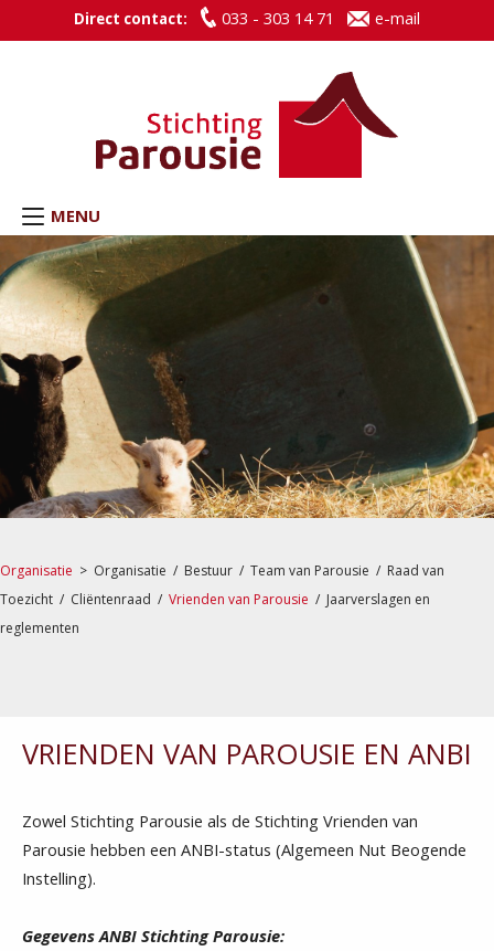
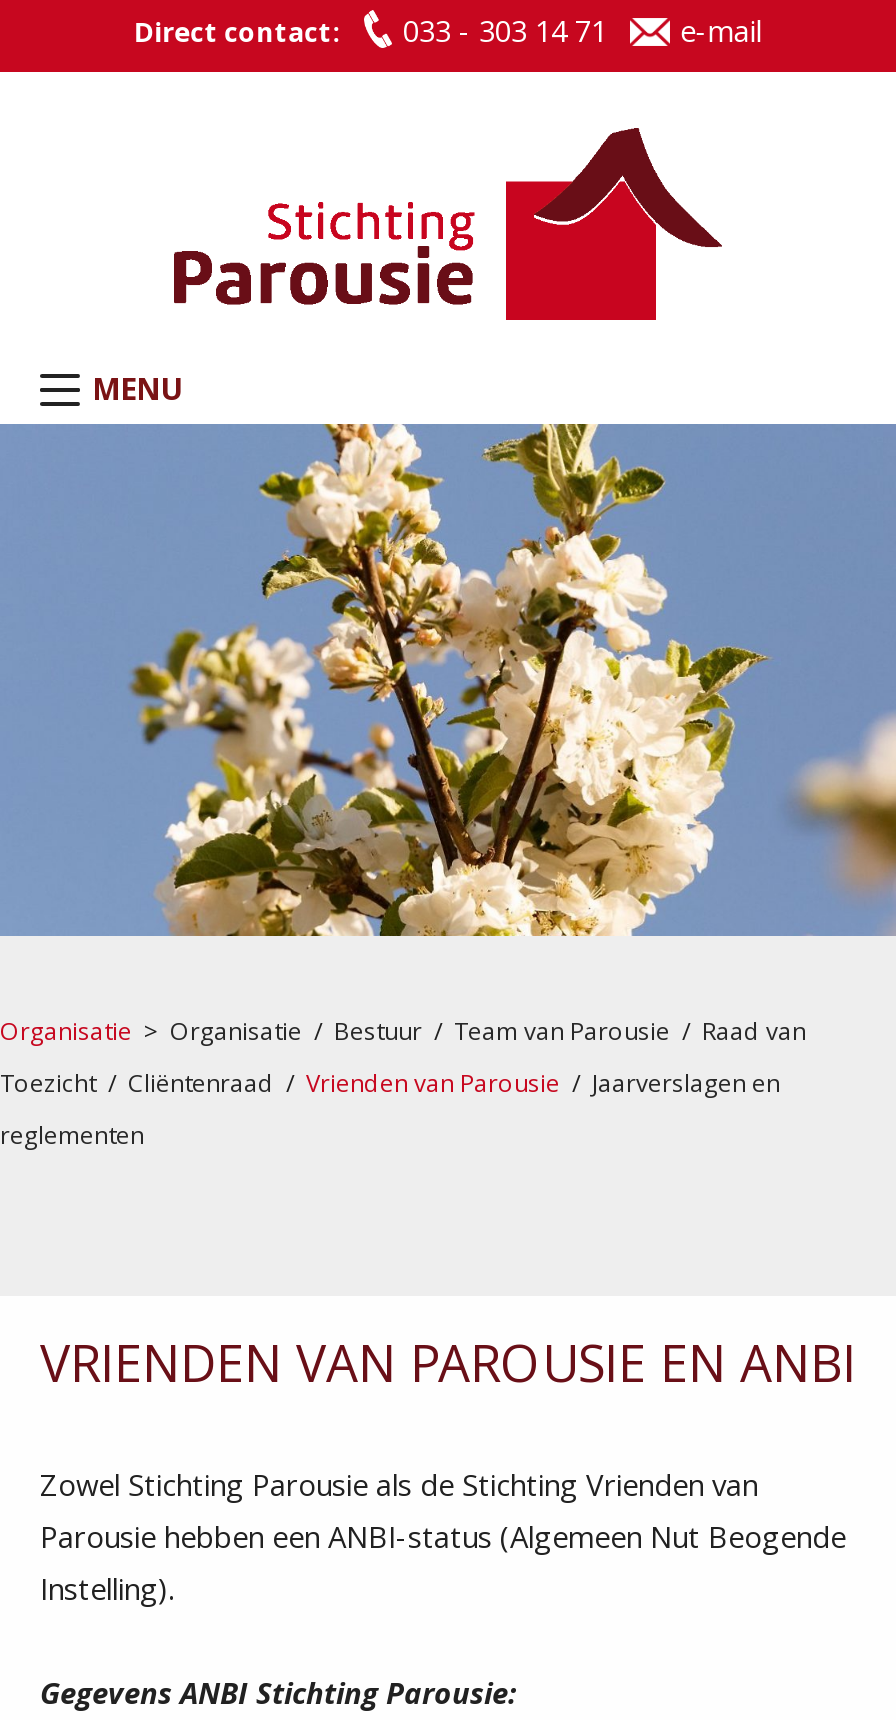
[3,234,491,519] [image] -> [6,422,890,938] [image]

